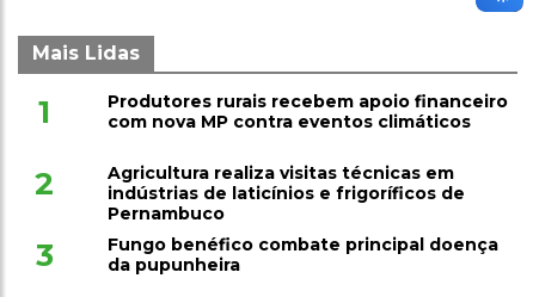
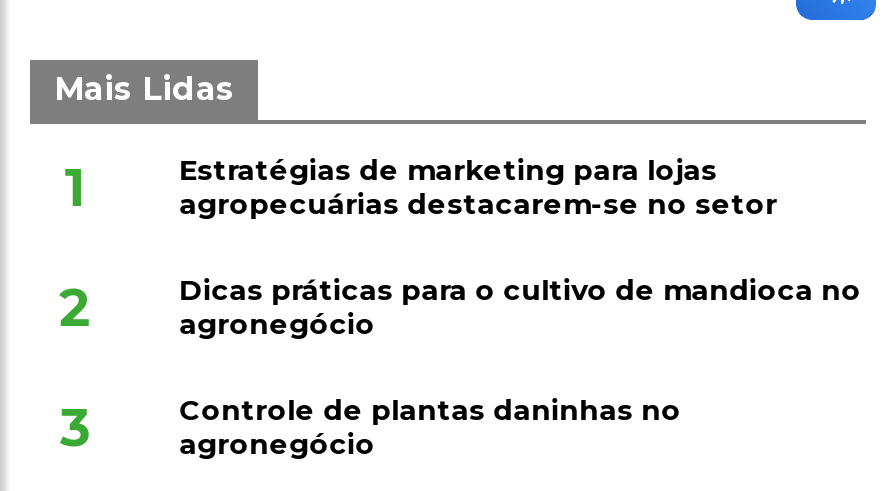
[107,90,508,132] Produtores rurais recebem apoio financeiro | com nova MP contra eventos climáticos -> [179,151,777,221] Estratégias de marketing para lojas | agropecuárias destacarem-se no setor
[107,162,465,224] Agricultura realiza visitas técnicas em | indústrias de laticínios e frigoríficos de | Pernambuco -> [179,271,861,341] Dicas práticas para o cultivo de mandioca no | agronegócio
[107,233,498,275] Fungo benéfico combate principal doença | da pupunheira -> [179,391,681,461] Controle de plantas daninhas no | agronegócio

